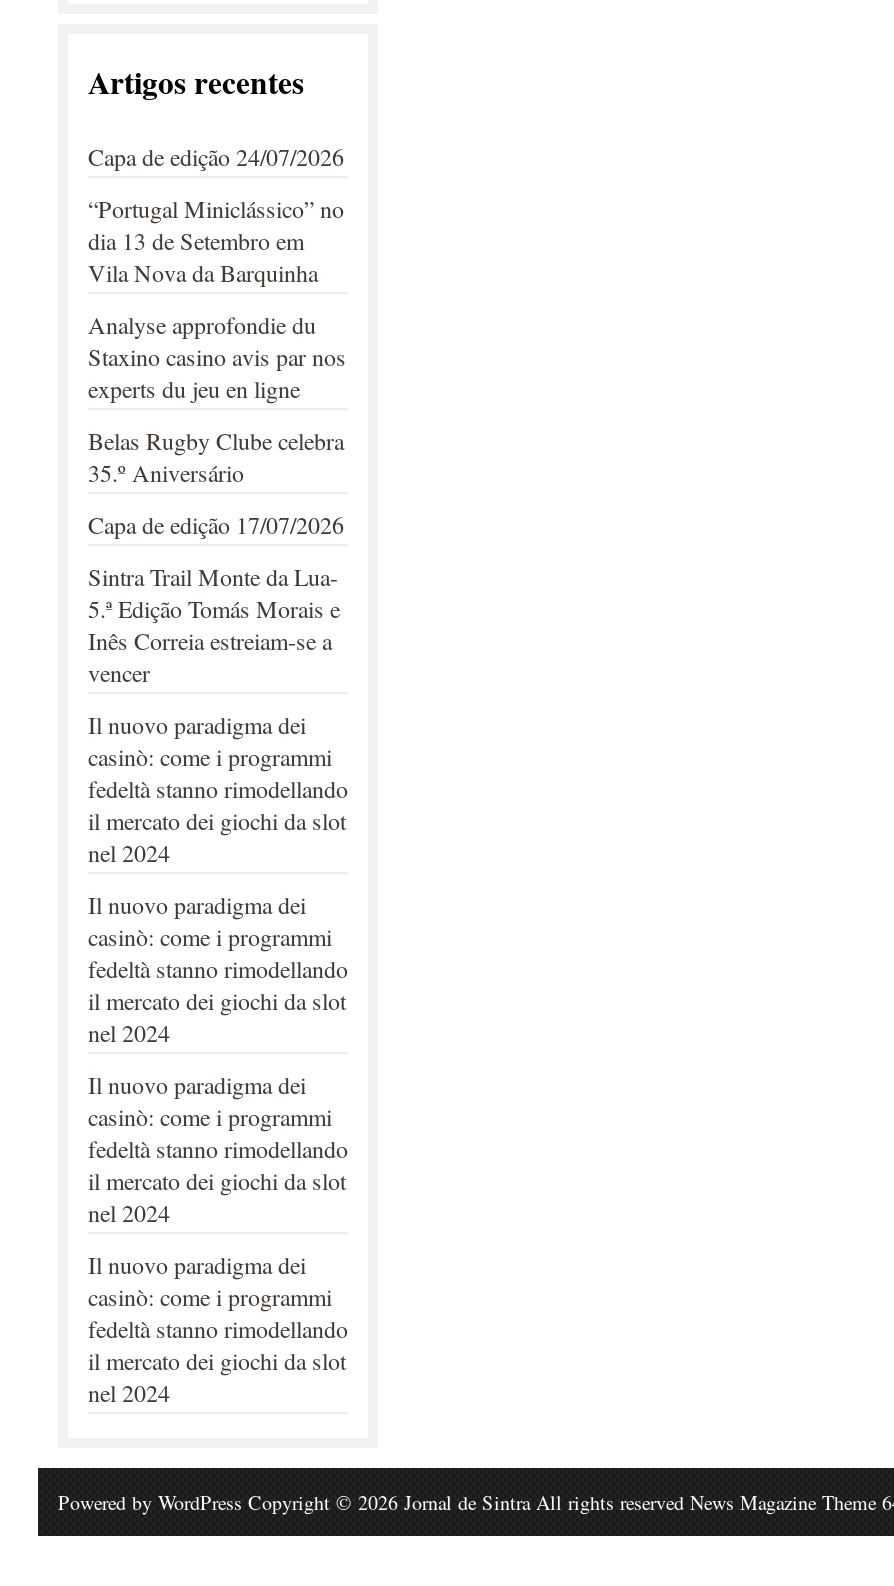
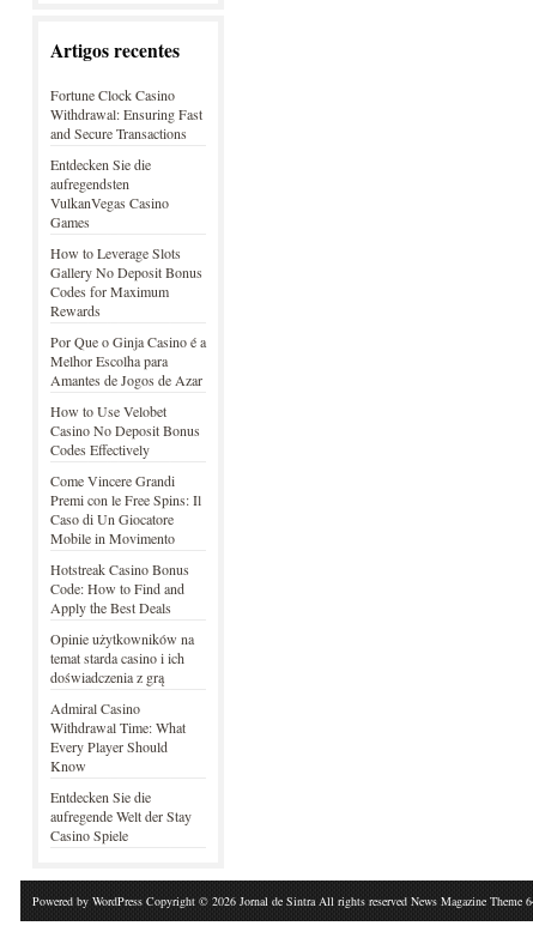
[88,140,344,172] Capa de edição 24/07/2026 -> [50,85,202,143] Fortune Clock Casino | Withdrawal: Ensuring Fast | and Secure Transactions
[88,192,344,288] “Portugal Miniclássico” no | dia 13 de Setembro em | Vila Nova da Barquinha -> [50,155,169,231] Entdecken Sie die | aufregendsten | VulkanVegas Casino | Games
[88,308,346,404] Analyse approfondie du | Staxino casino avis par nos | experts du jeu en ligne -> [50,243,202,320] How to Leverage Slots | Gallery No Deposit Bonus | Codes for Maximum | Rewards
[88,424,344,488] Belas Rugby Clube celebra | 35.º Aniversário -> [50,332,206,389] Por Que o Ginja Casino é a | Melhor Escolha para | Amantes de Jogos de Azar
[88,508,344,540] Capa de edição 17/07/2026 -> [50,401,200,459] How to Use Velobet | Casino No Deposit Bonus | Codes Effectively
[88,560,340,688] Sintra Trail Monte da Lua- | 5.ª Edição Tomás Morais e | Inês Correia estreiam-se a | vencer -> [50,471,201,547] Come Vincere Grandi | Premi con le Free Spins: Il | Caso di Un Giocatore | Mobile in Movimento
[88,708,348,868] Il nuovo paradigma dei | casinò: come i programmi | fedeltà stanno rimodellando | il mercato dei giochi da slot | nel 2024 -> [50,559,189,617] Hotstreak Casino Bonus | Code: How to Find and | Apply the Best Deals
[88,888,348,1048] Il nuovo paradigma dei | casinò: come i programmi | fedeltà stanno rimodellando | il mercato dei giochi da slot | nel 2024 -> [50,629,194,686] Opinie użytkowników na | temat starda casino i ich | doświadczenia z grą
[88,1068,348,1228] Il nuovo paradigma dei | casinò: come i programmi | fedeltà stanno rimodellando | il mercato dei giochi da slot | nel 2024 -> [50,698,186,775] Admiral Casino | Withdrawal Time: What | Every Player Should | Know
[88,1248,348,1408] Il nuovo paradigma dei | casinò: come i programmi | fedeltà stanno rimodellando | il mercato dei giochi da slot | nel 2024 -> [50,787,192,845] Entdecken Sie die | aufregende Welt der Stay | Casino Spiele

